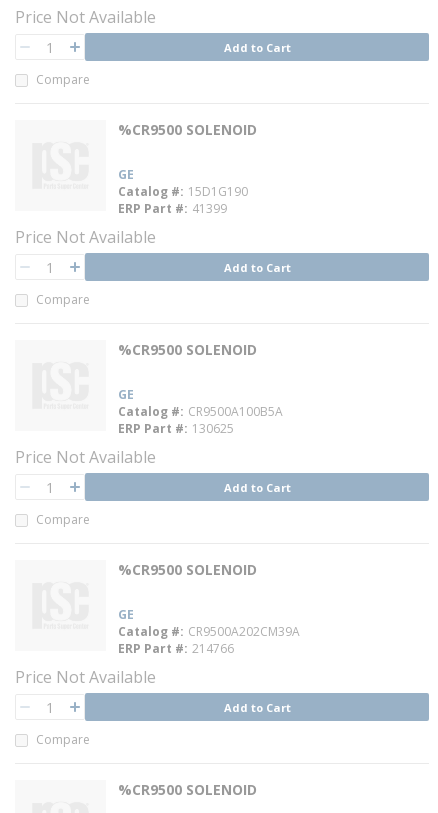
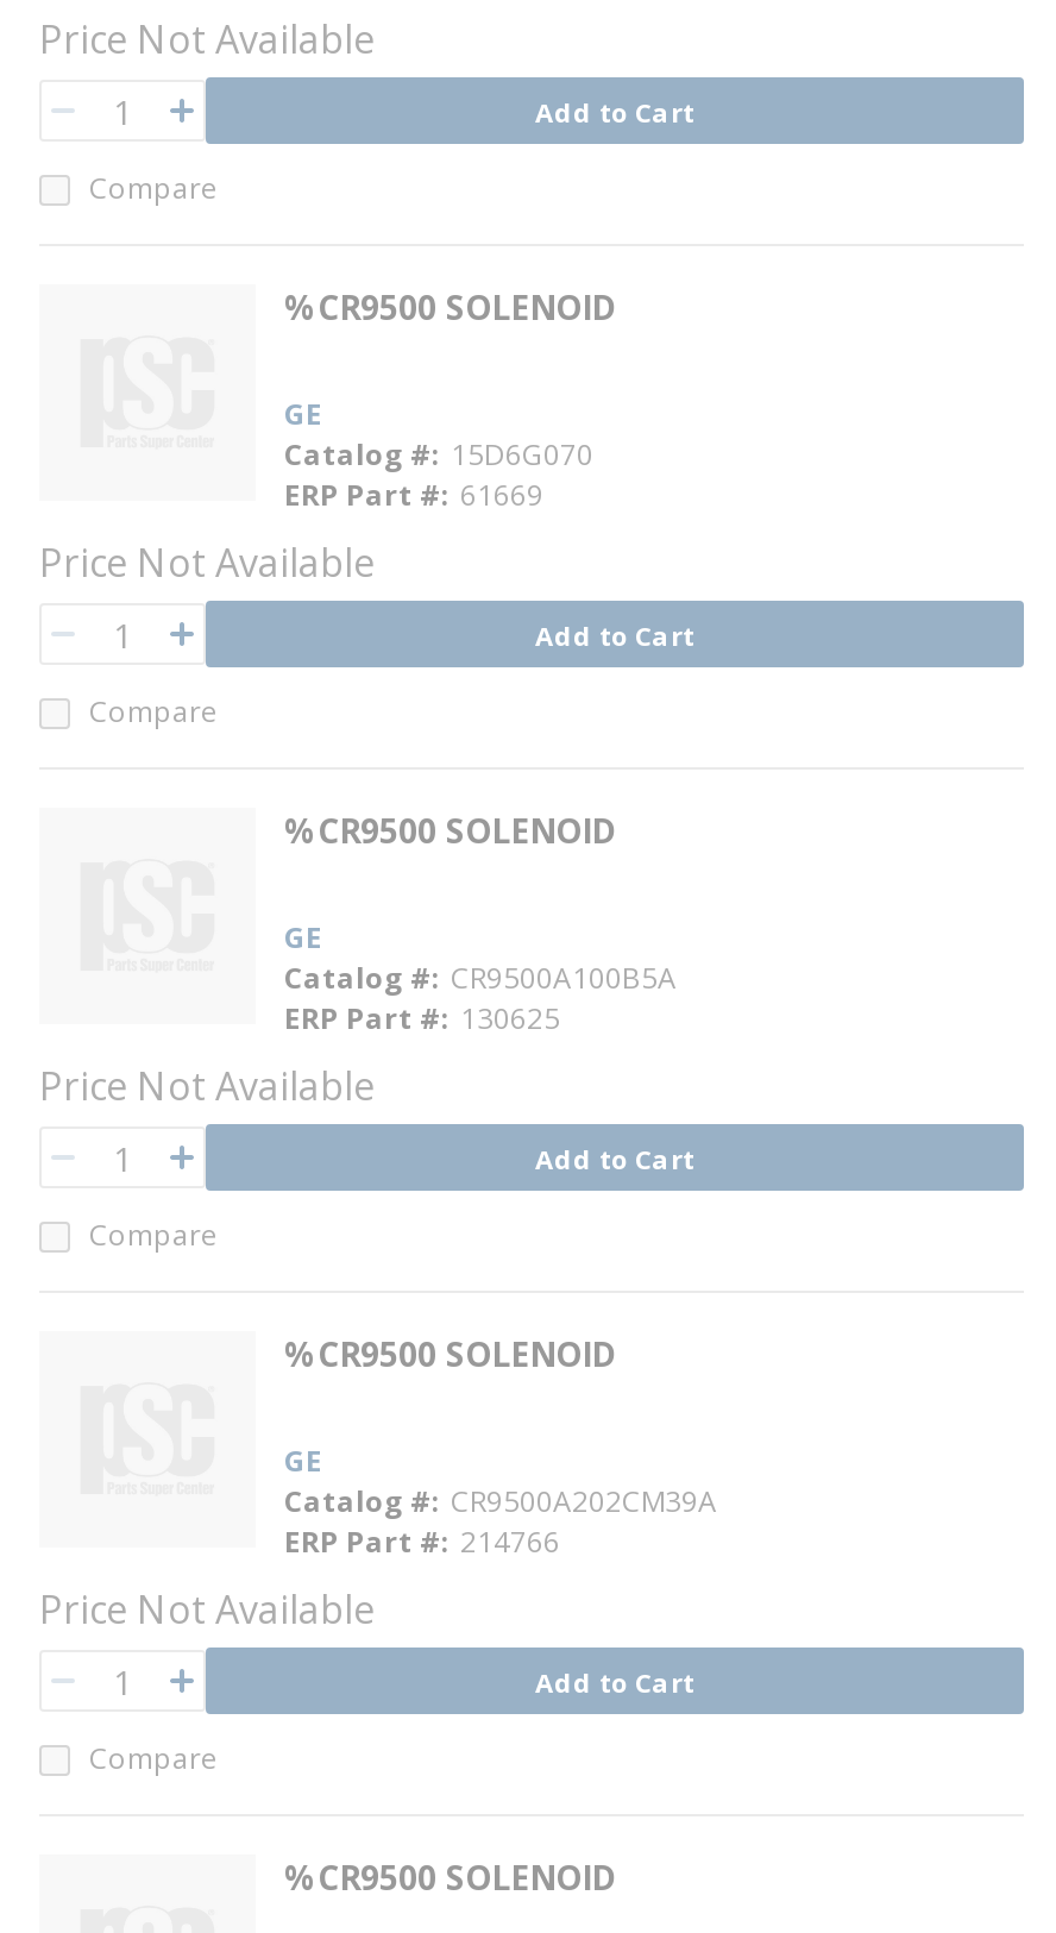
[118,183,248,200] Catalog # 15D1G190 -> [284,434,593,475] Catalog # 15D6G070
[118,200,227,217] ERP Part # 41399 -> [284,475,543,515] ERP Part # 61669

